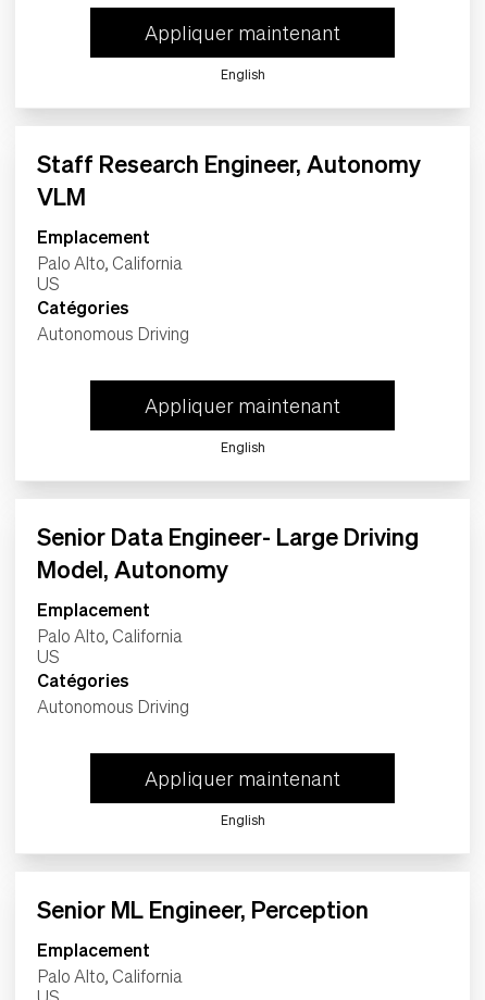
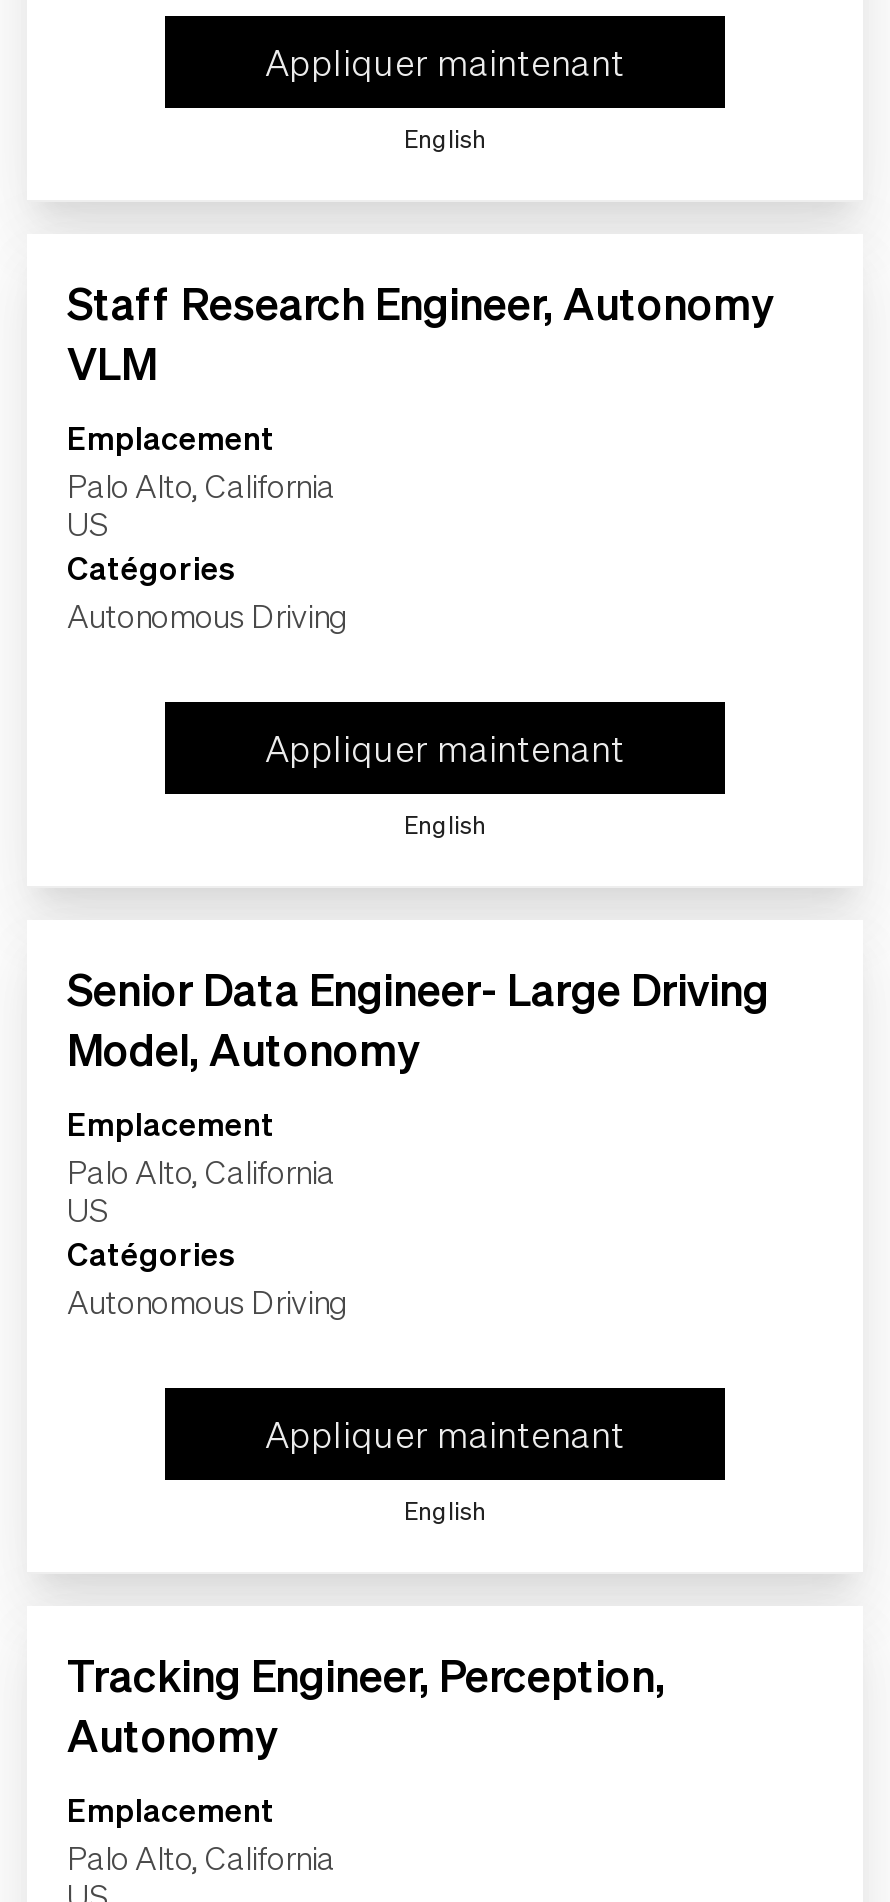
[37,894,369,924] Senior ML Engineer, Perception -> [67,1647,665,1763] Tracking Engineer, Perception, | Autonomy

